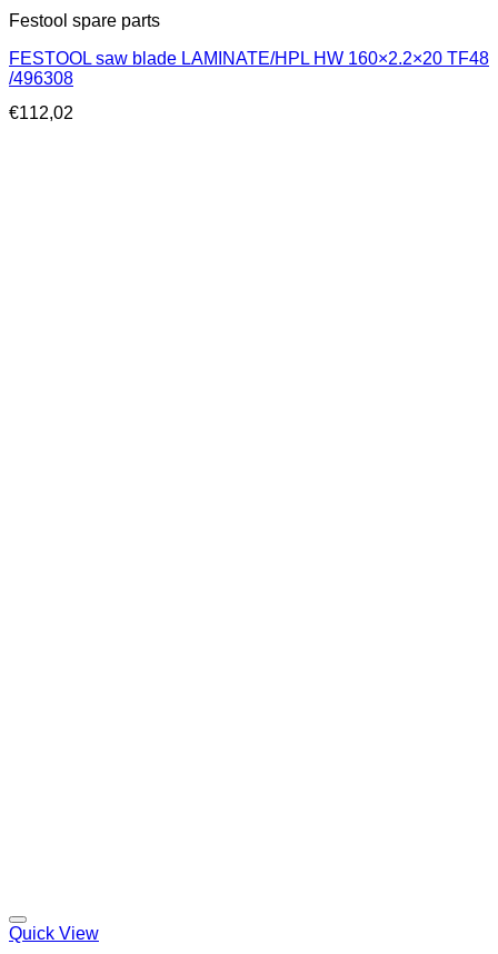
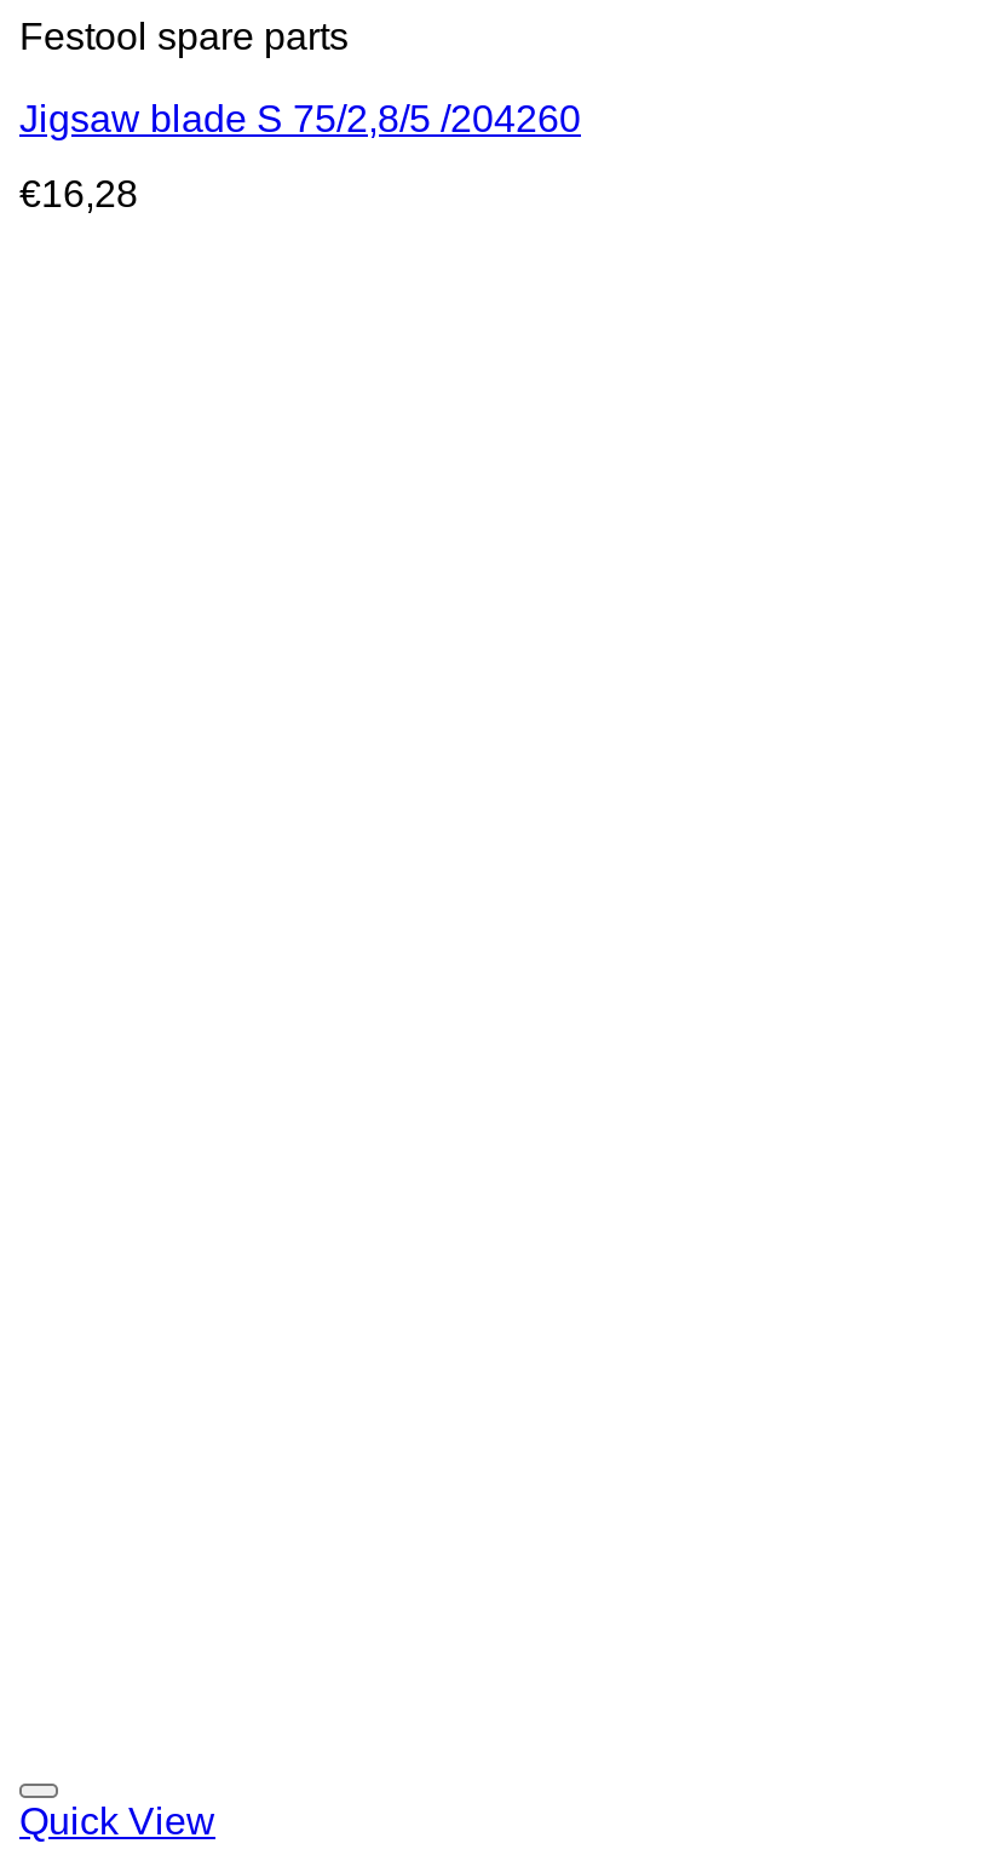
[9,49,489,88] FESTOOL saw blade LAMINATE/HPL HW 160×2.2×20 TF48 | /496308 -> [19,98,581,139] Jigsaw blade S 75/2,8/5 /204260
[9,103,73,122] €112,02 -> [19,172,138,214] €16,28

